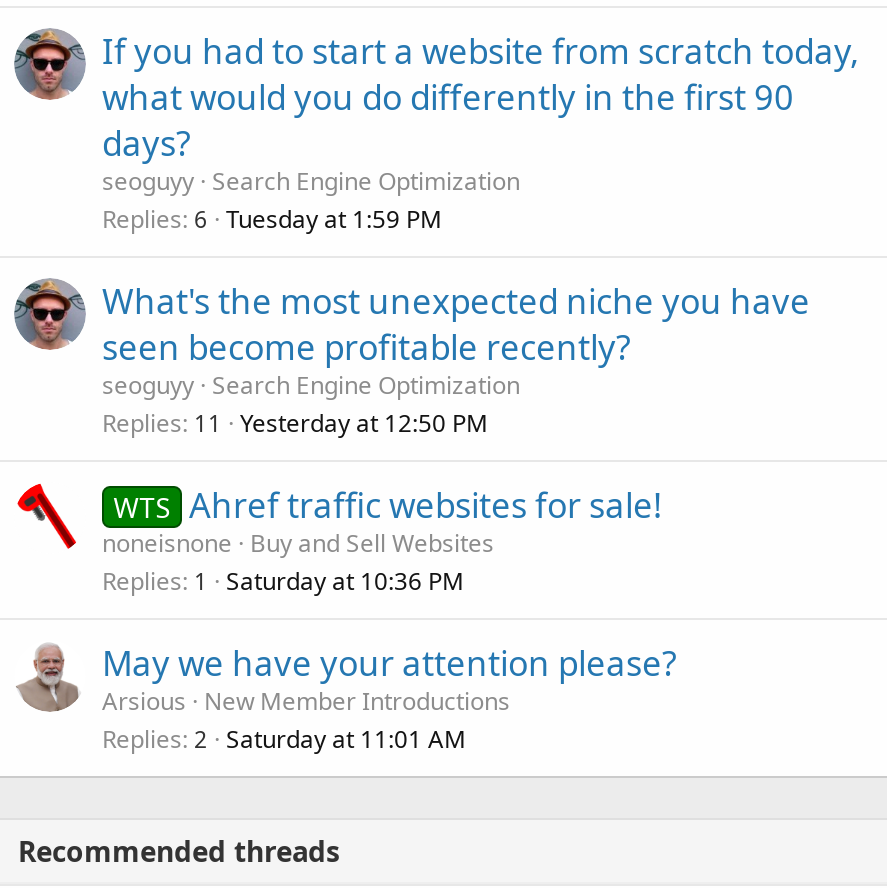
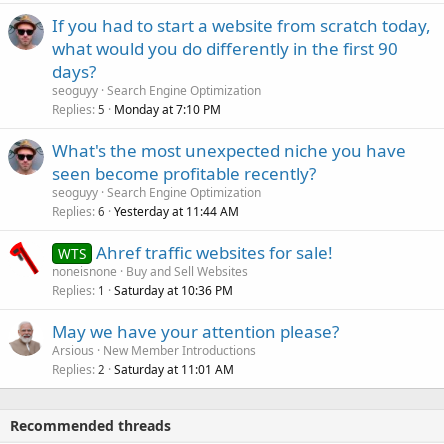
[102,201,442,235] Replies 6 Tuesday at 1:59 PM -> [52,100,221,117] Replies 5 Monday at 7:10 PM
[102,405,488,439] Replies 11 Yesterday at 12:50 PM -> [52,202,239,219] Replies 6 Yesterday at 11:44 AM

